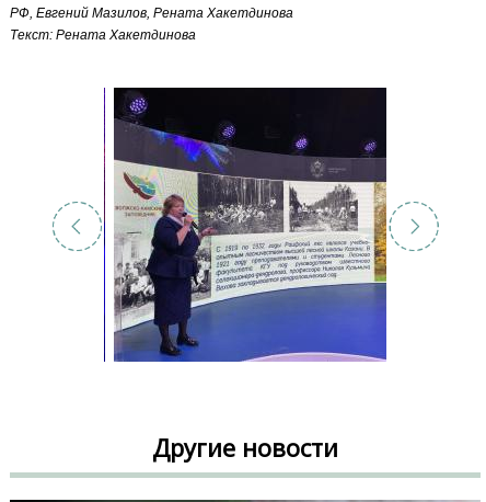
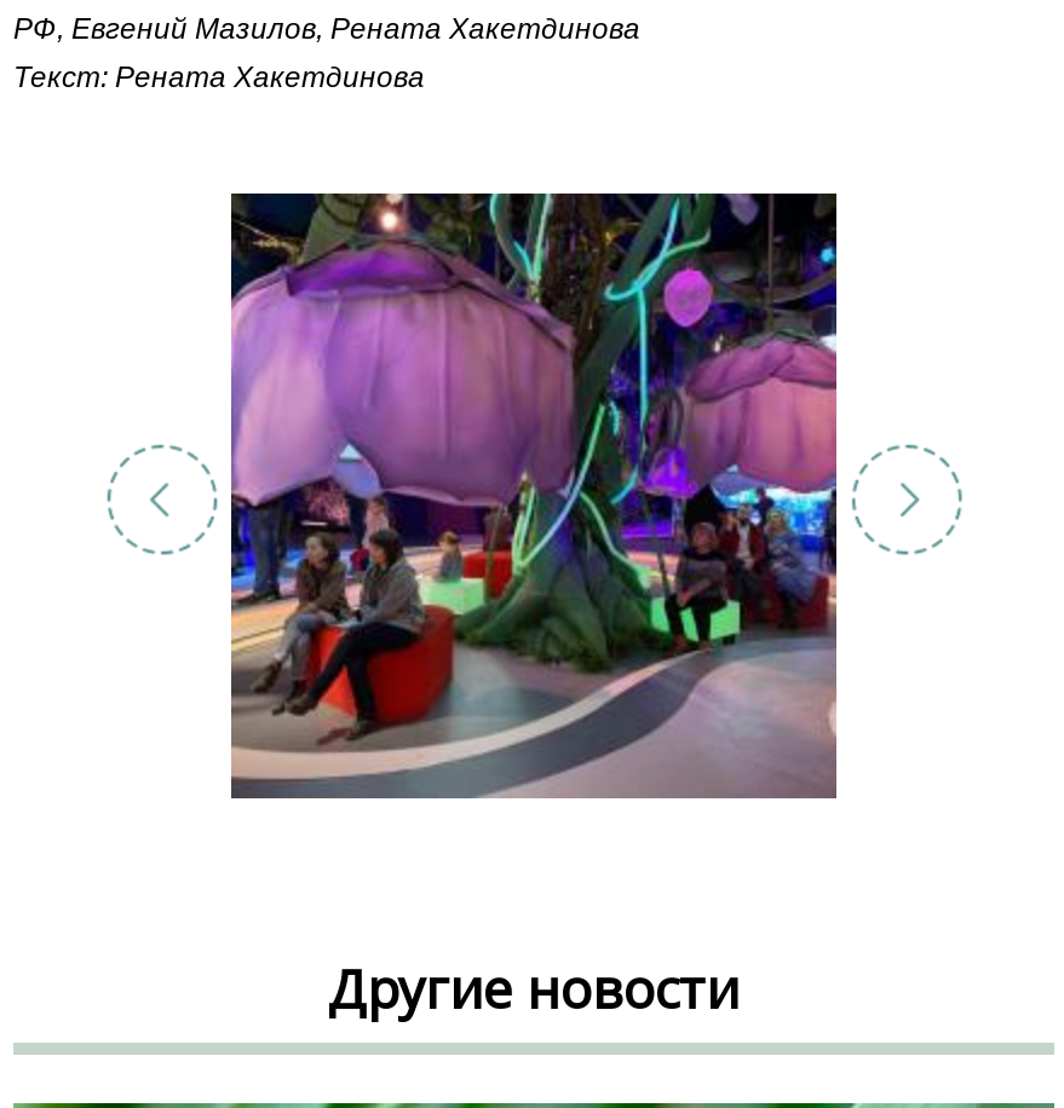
[103,87,387,363] [image] -> [219,191,846,801] [image]

